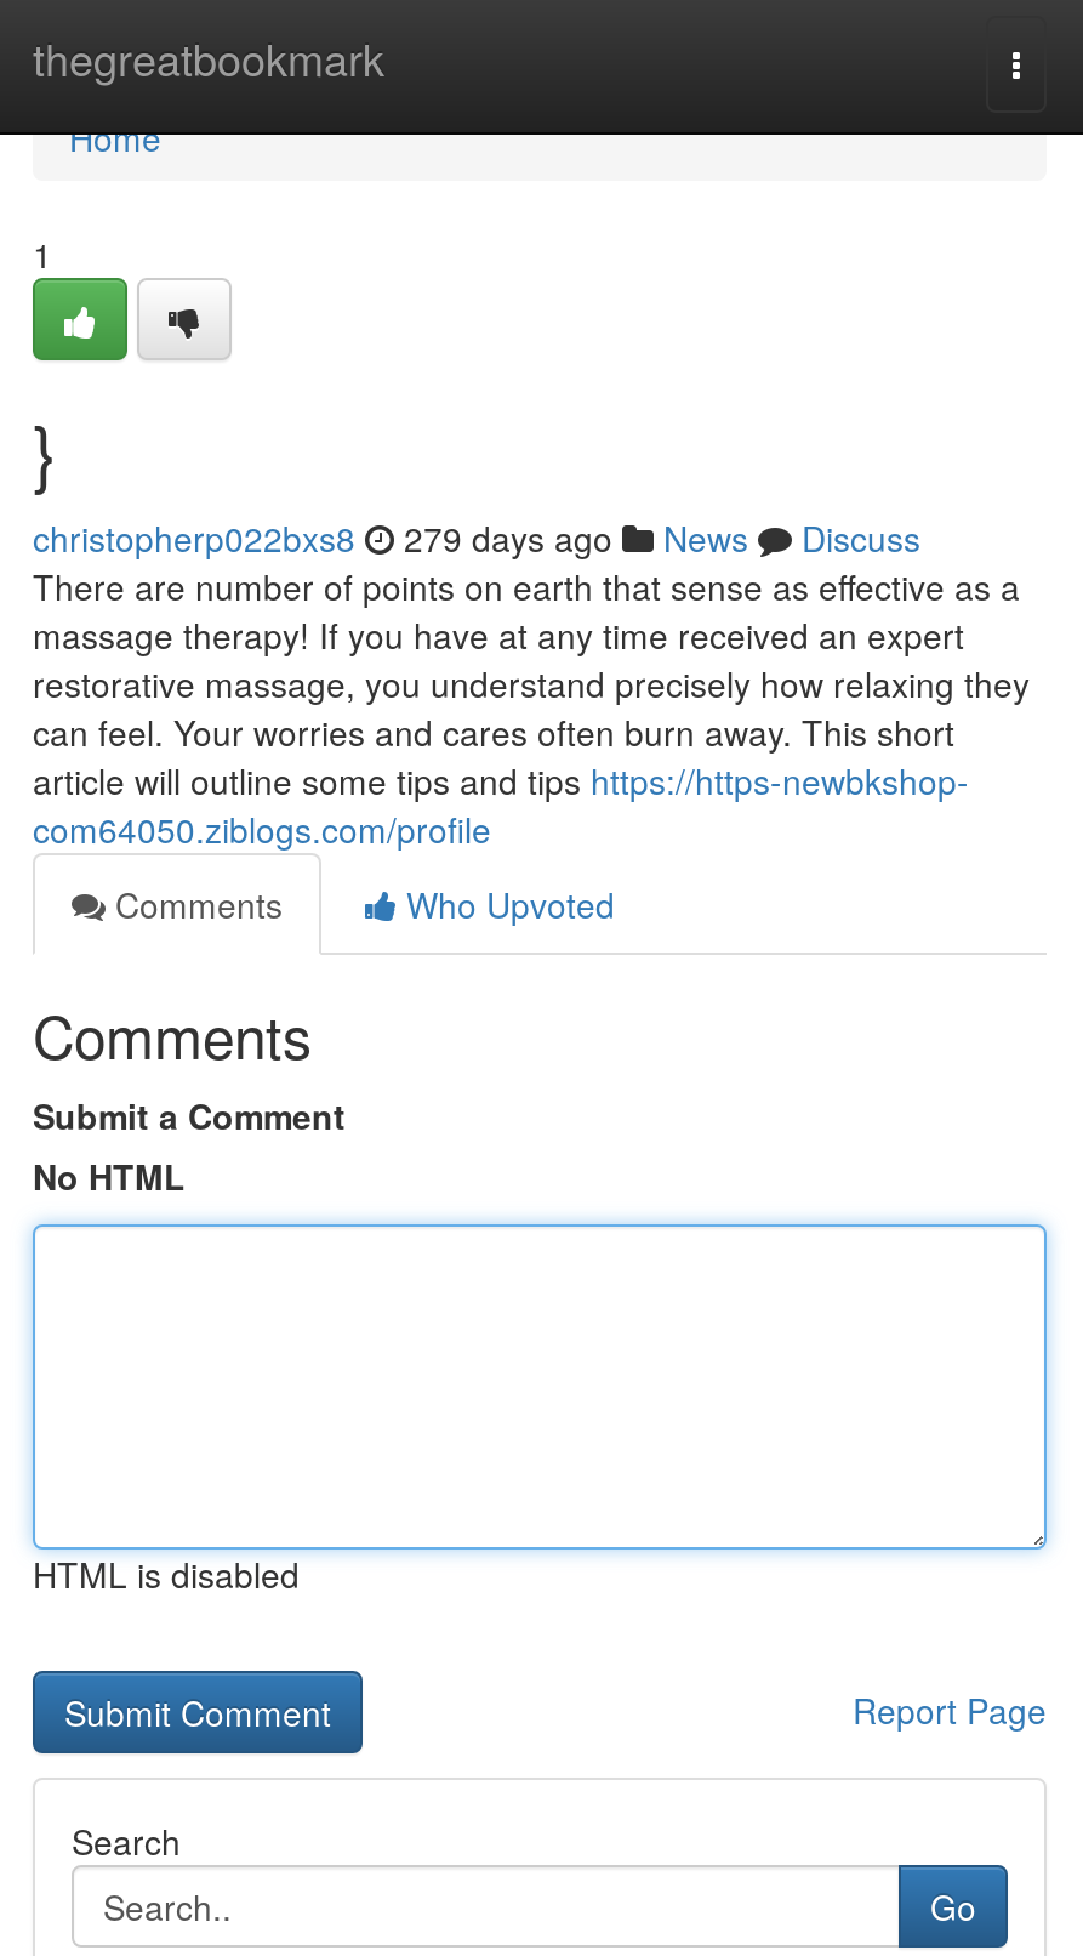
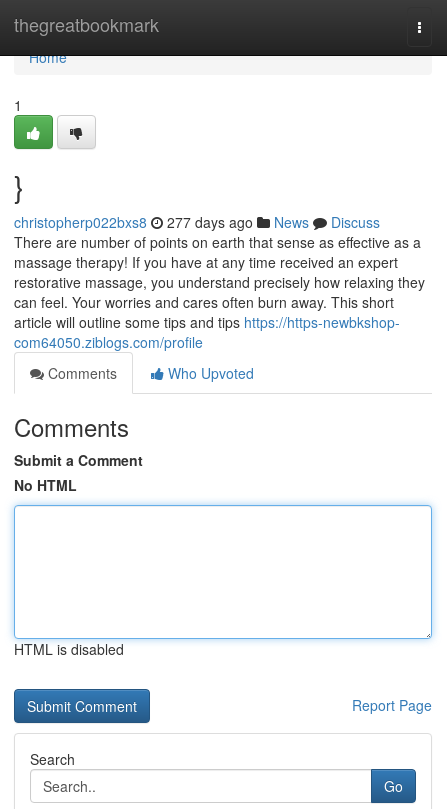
[33,513,920,562] christopherp022bxs8 279 days ago News Discuss -> [14,212,380,232] christopherp022bxs8 277 days ago News Discuss

